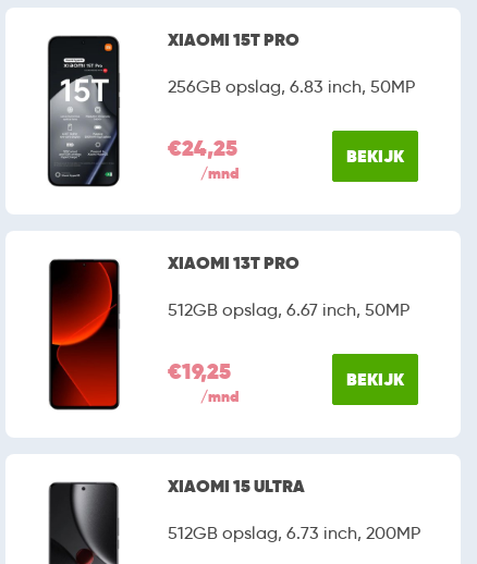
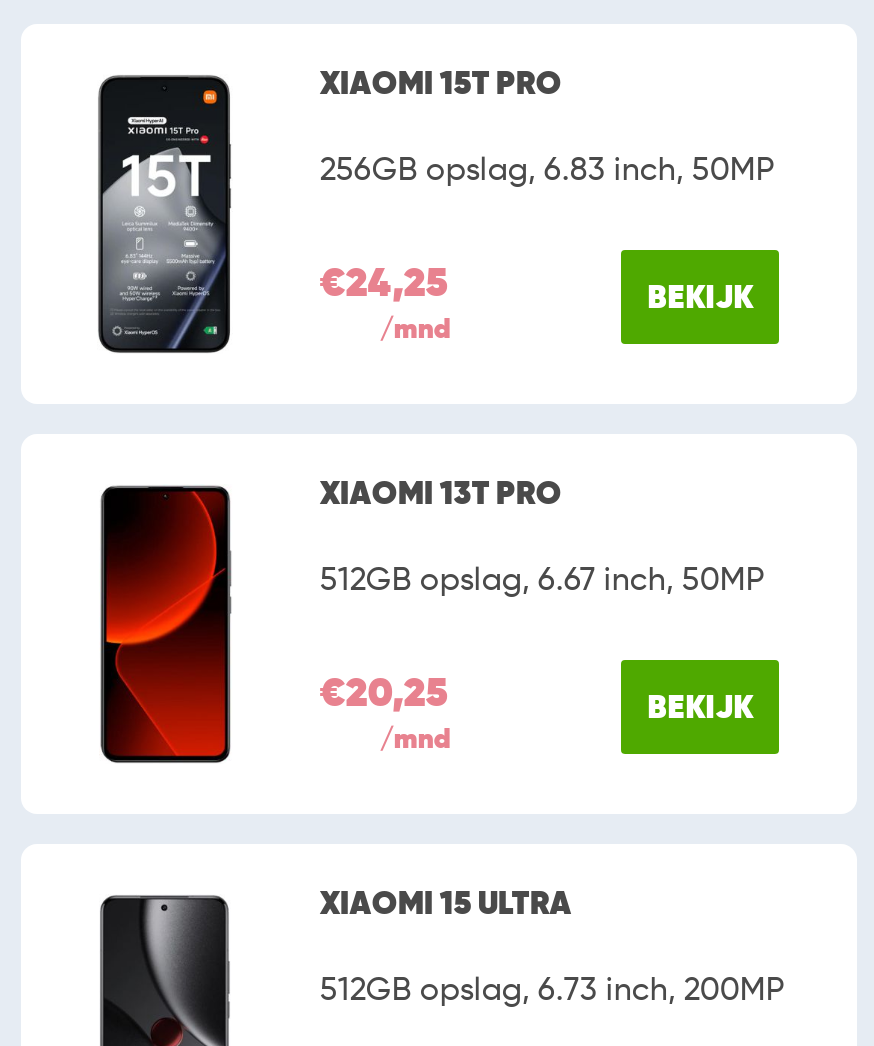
[168,357,231,385] €19,25 -> [320,666,448,718] €20,25

